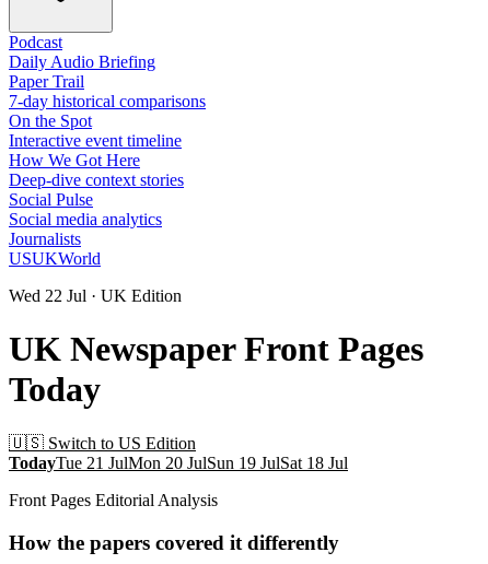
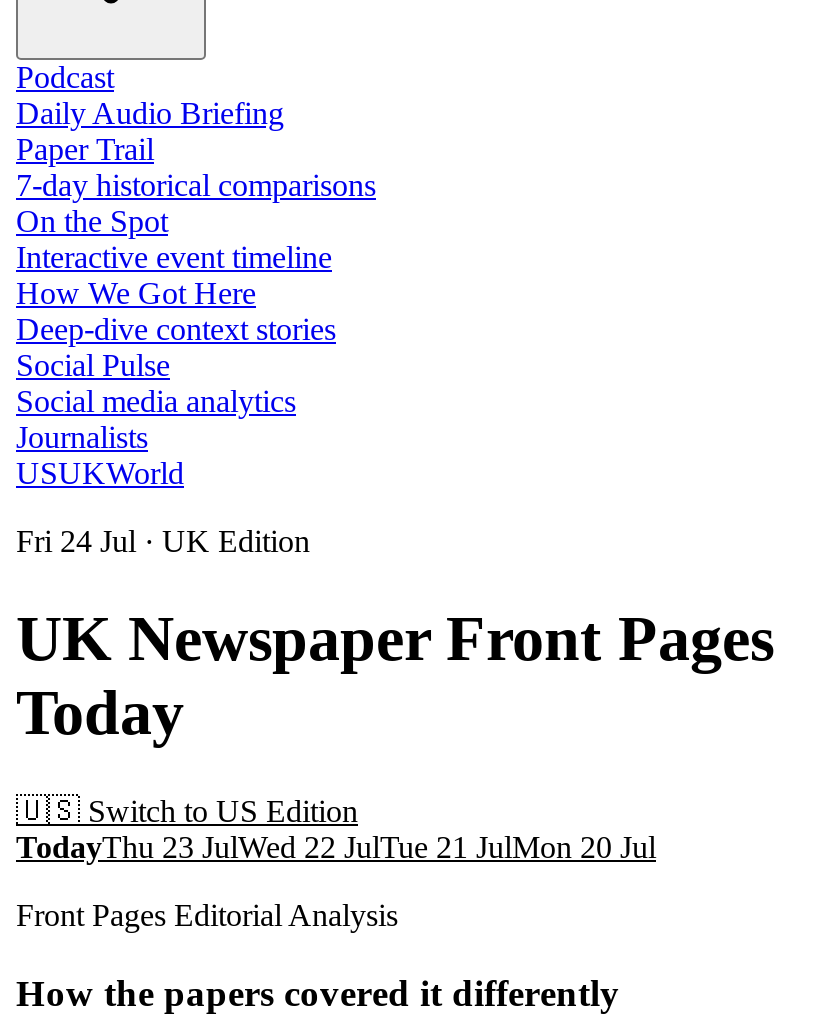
[9,286,182,305] Wed 22 Jul · UK Edition -> [16,524,310,558] Fri 24 Jul · UK Edition
[9,453,348,472] TodayTue 21 JulMon 20 JulSun 19 JulSat 18 Jul -> [16,830,656,864] TodayThu 23 JulWed 22 JulTue 21 JulMon 20 Jul

